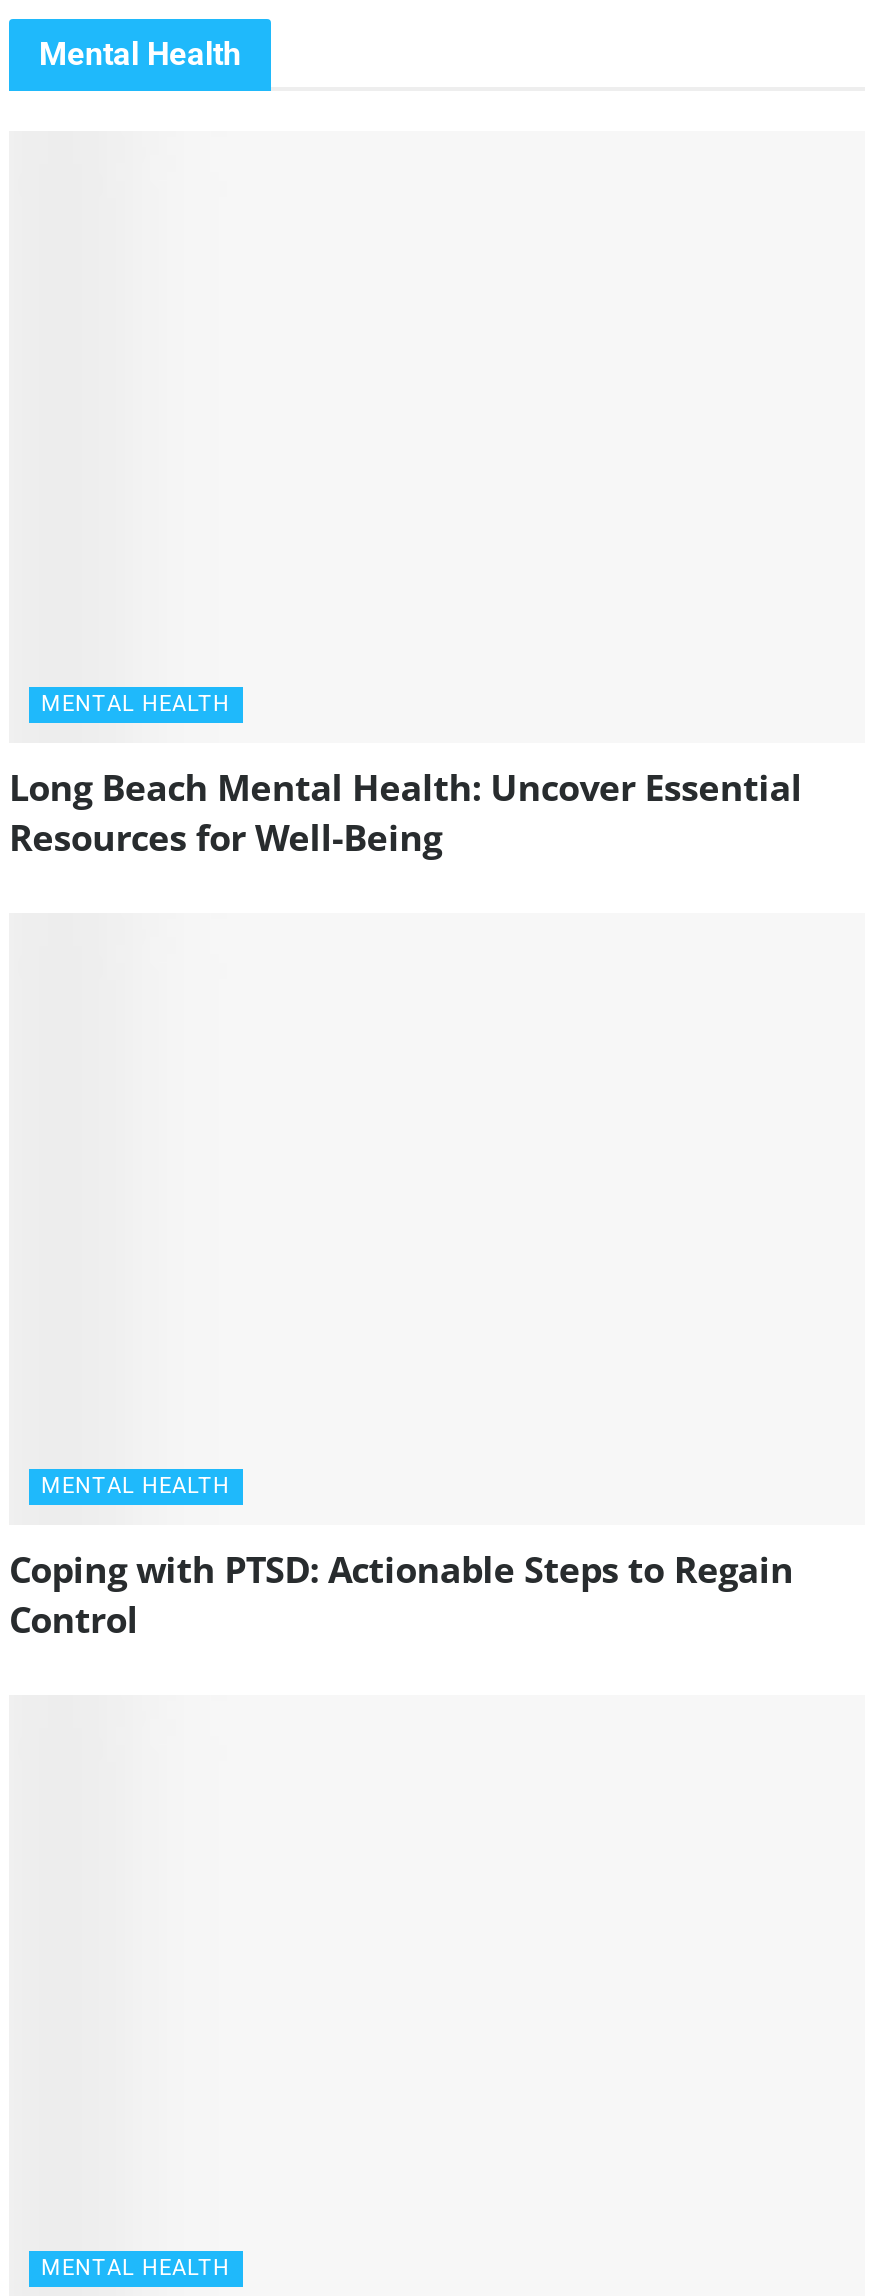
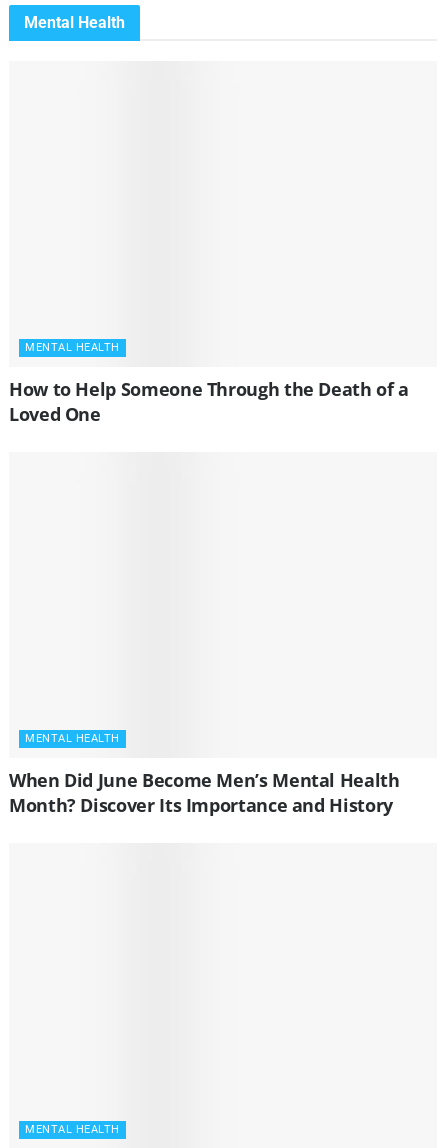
[9,763,802,861] Long Beach Mental Health: Uncover Essential | Resources for Well-Being -> [9,377,409,426] How to Help Someone Through the Death of a | Loved One
[9,1545,793,1643] Coping with PTSD: Actionable Steps to Regain | Control -> [9,768,400,817] When Did June Become Men’s Mental Health | Month? Discover Its Importance and History

